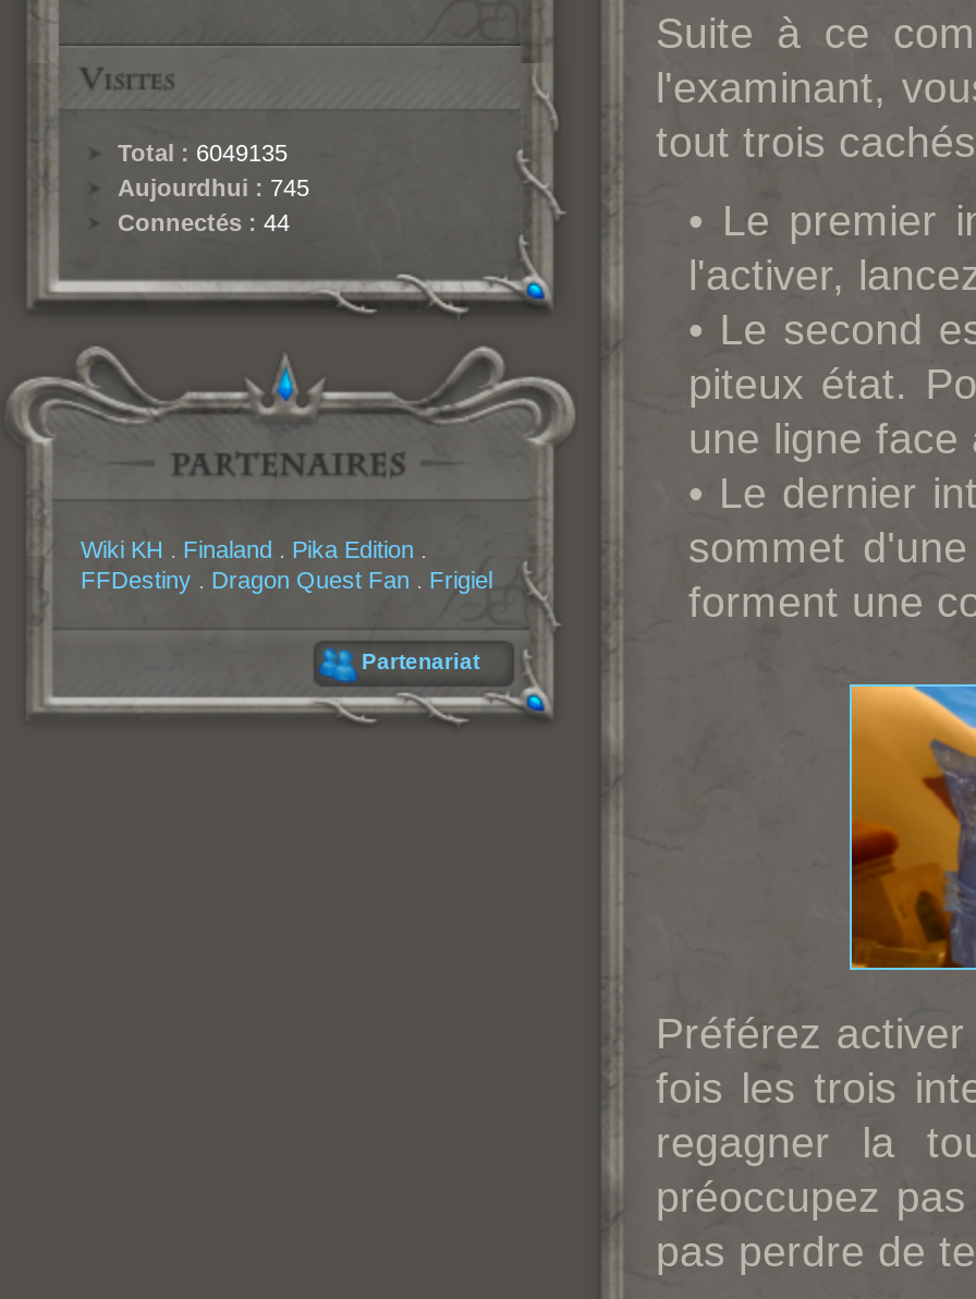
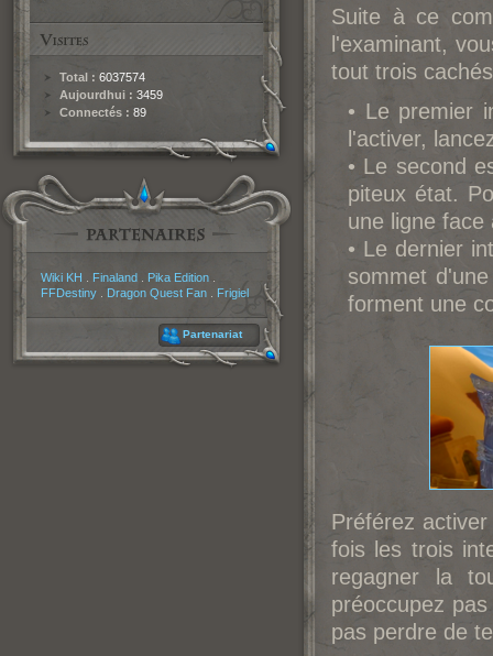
[118,139,288,166] Total : 6049135 -> [59,70,145,84] Total : 6037574
[118,174,309,201] Aujourdhui : 745 -> [59,88,163,101] Aujourdhui : 3459
[118,209,290,235] Connectés : 44 -> [59,106,146,119] Connectés : 89

